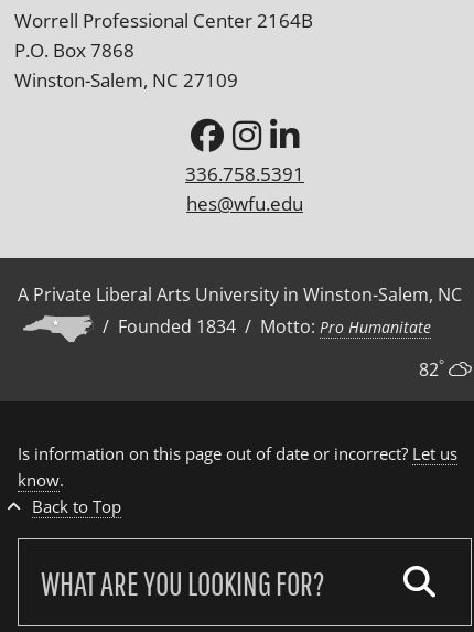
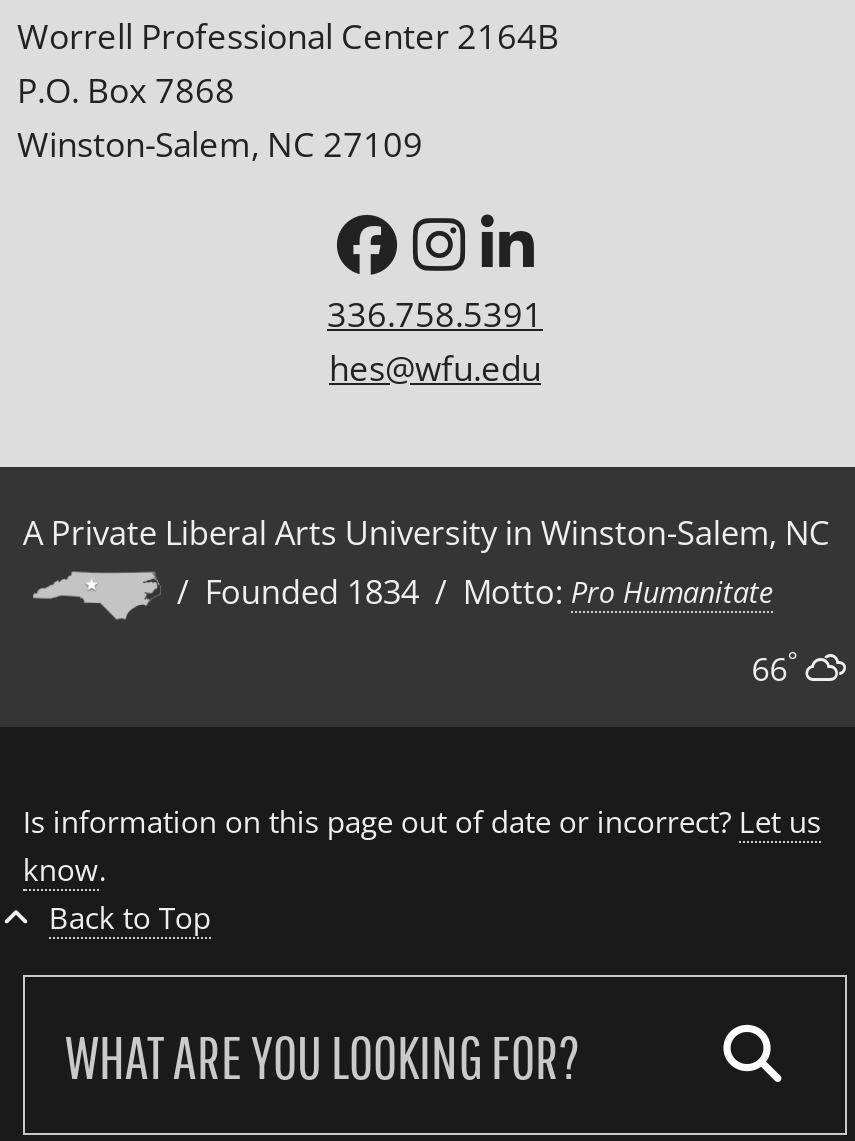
[419,355,444,382] 82° -> [751,644,797,692] 66°

